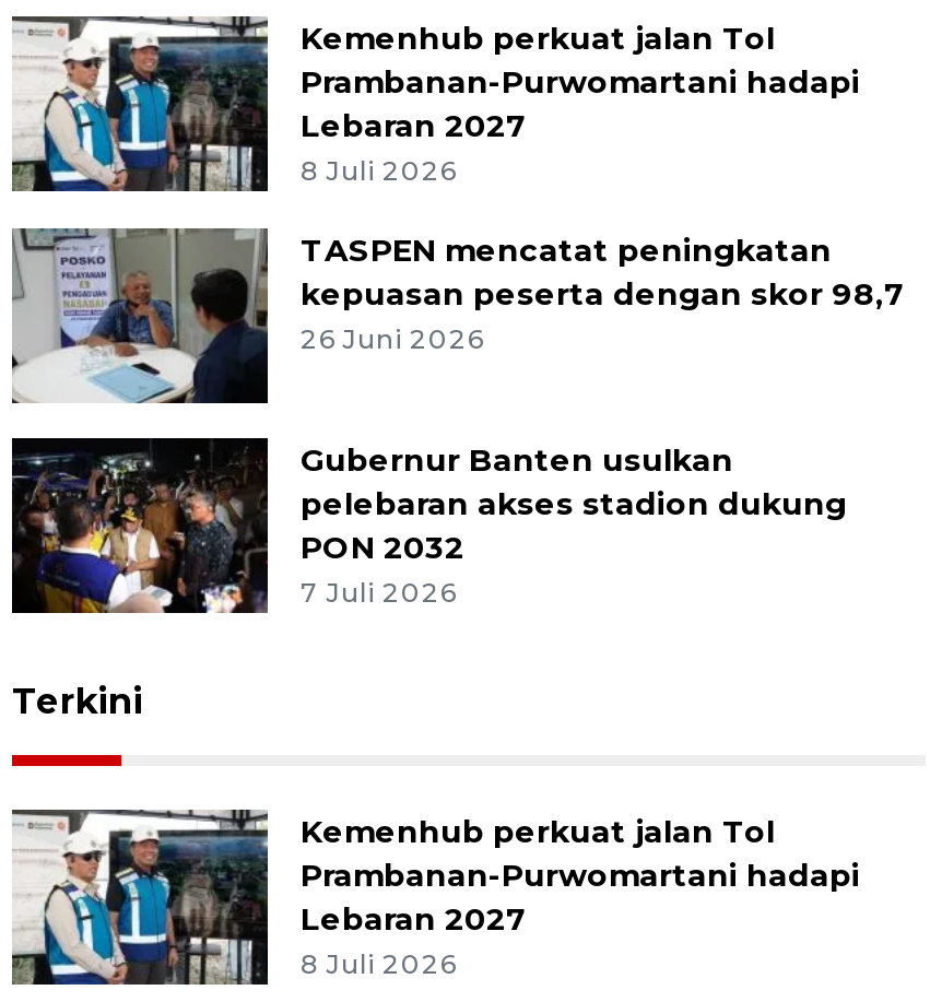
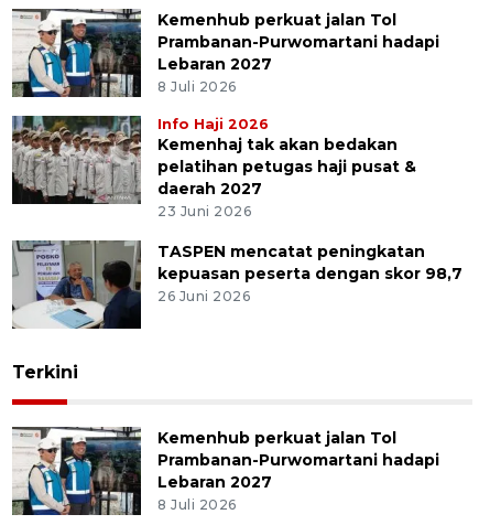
none -> [11,115,416,219] [image] | Info Haji 2026 | Kemenhaj tak akan bedakan | pelatihan petugas haji pusat & | daerah 2027 | 23 Juni 2026
moved [10,224,906,408] -> [11,238,462,331]: [image] | TASPEN mencatat peningkatan | kepuasan peserta dengan skor 98,7 | 26 Juni 2026
[10,436,847,615] [image] | Gubernur Banten usulkan | pelebaran akses stadion dukung | PON 2032 | 7 Juli 2026 -> none

